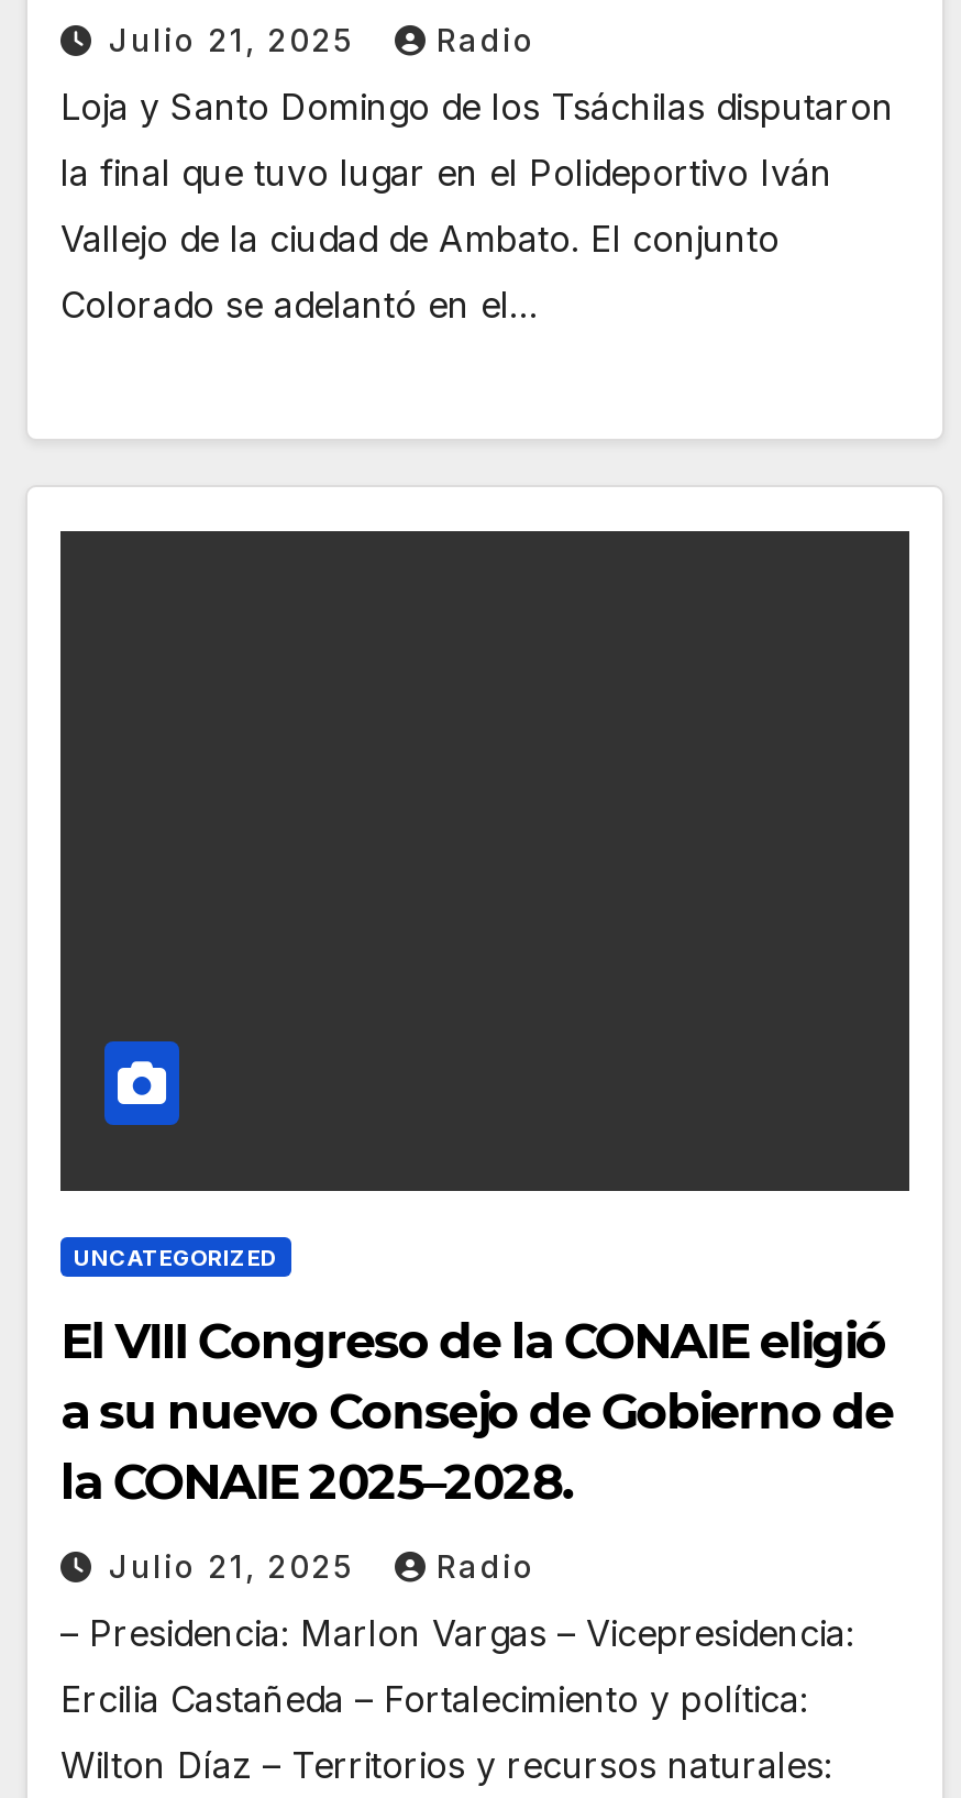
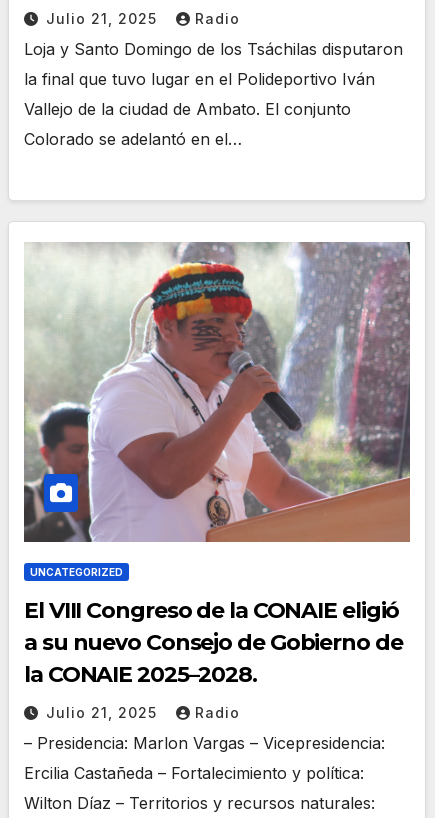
none -> [24,242,411,543] [image]

